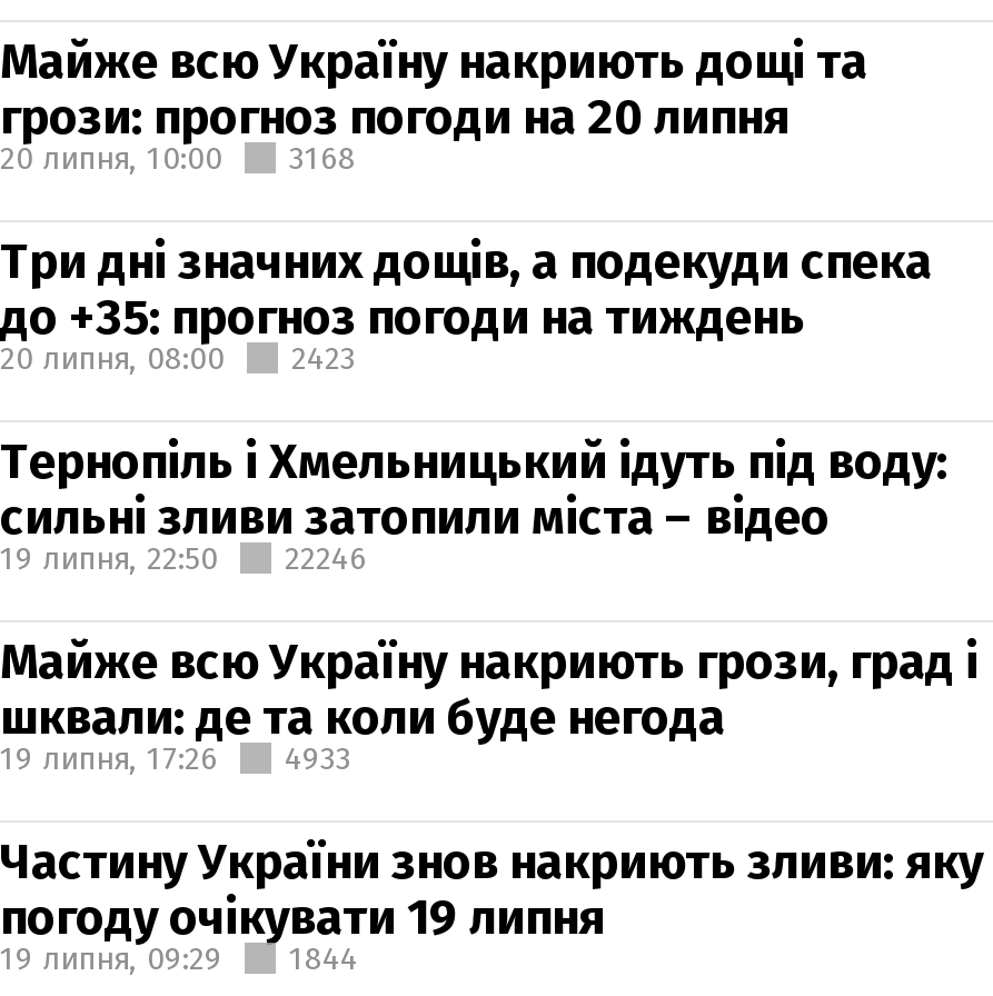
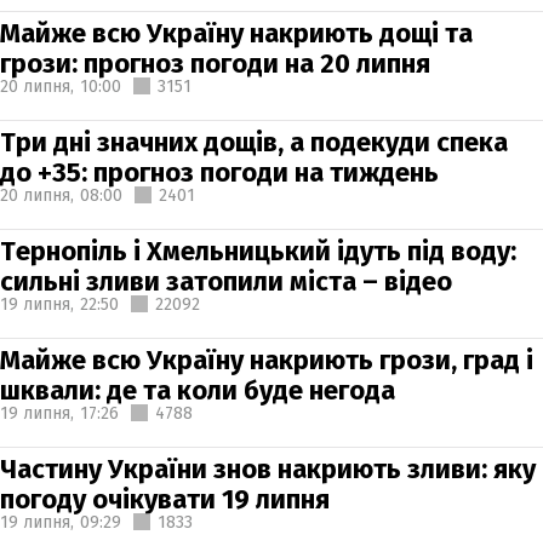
[0,139,356,177] 20 липня, 10:00 3168 -> [0,76,192,96] 20 липня, 10:00 3151
[0,339,356,377] 20 липня, 08:00 2423 -> [0,185,195,205] 20 липня, 08:00 2401
[0,539,367,577] 19 липня, 22:50 22246 -> [0,294,200,314] 19 липня, 22:50 22092
[0,739,351,777] 19 липня, 17:26 4933 -> [0,402,193,423] 19 липня, 17:26 4788
[0,939,358,977] 19 липня, 09:29 1844 -> [0,511,193,532] 19 липня, 09:29 1833

